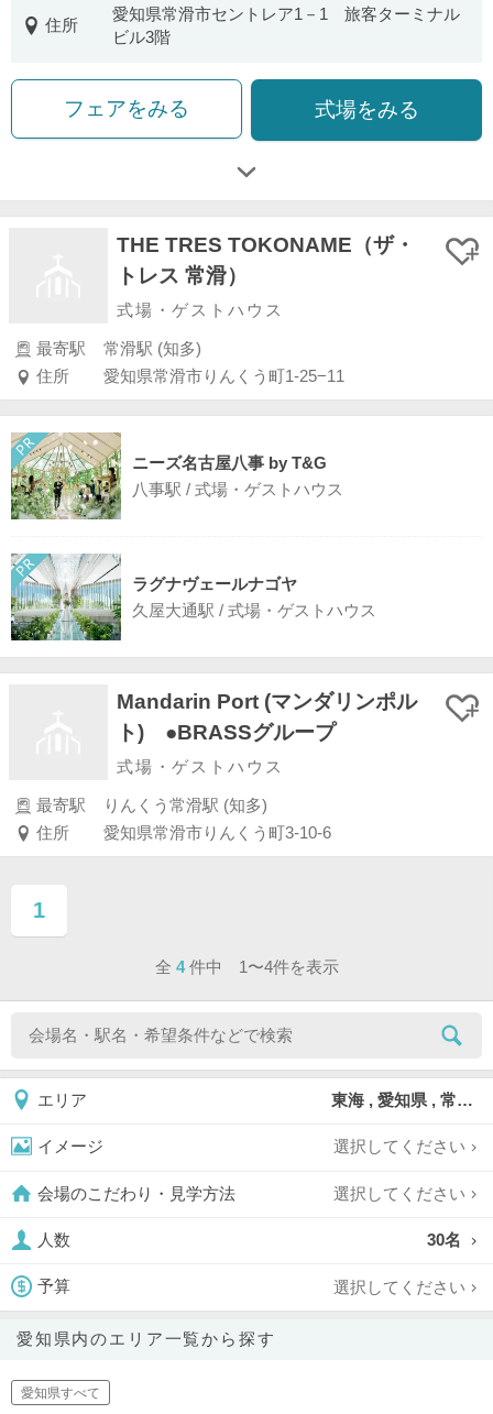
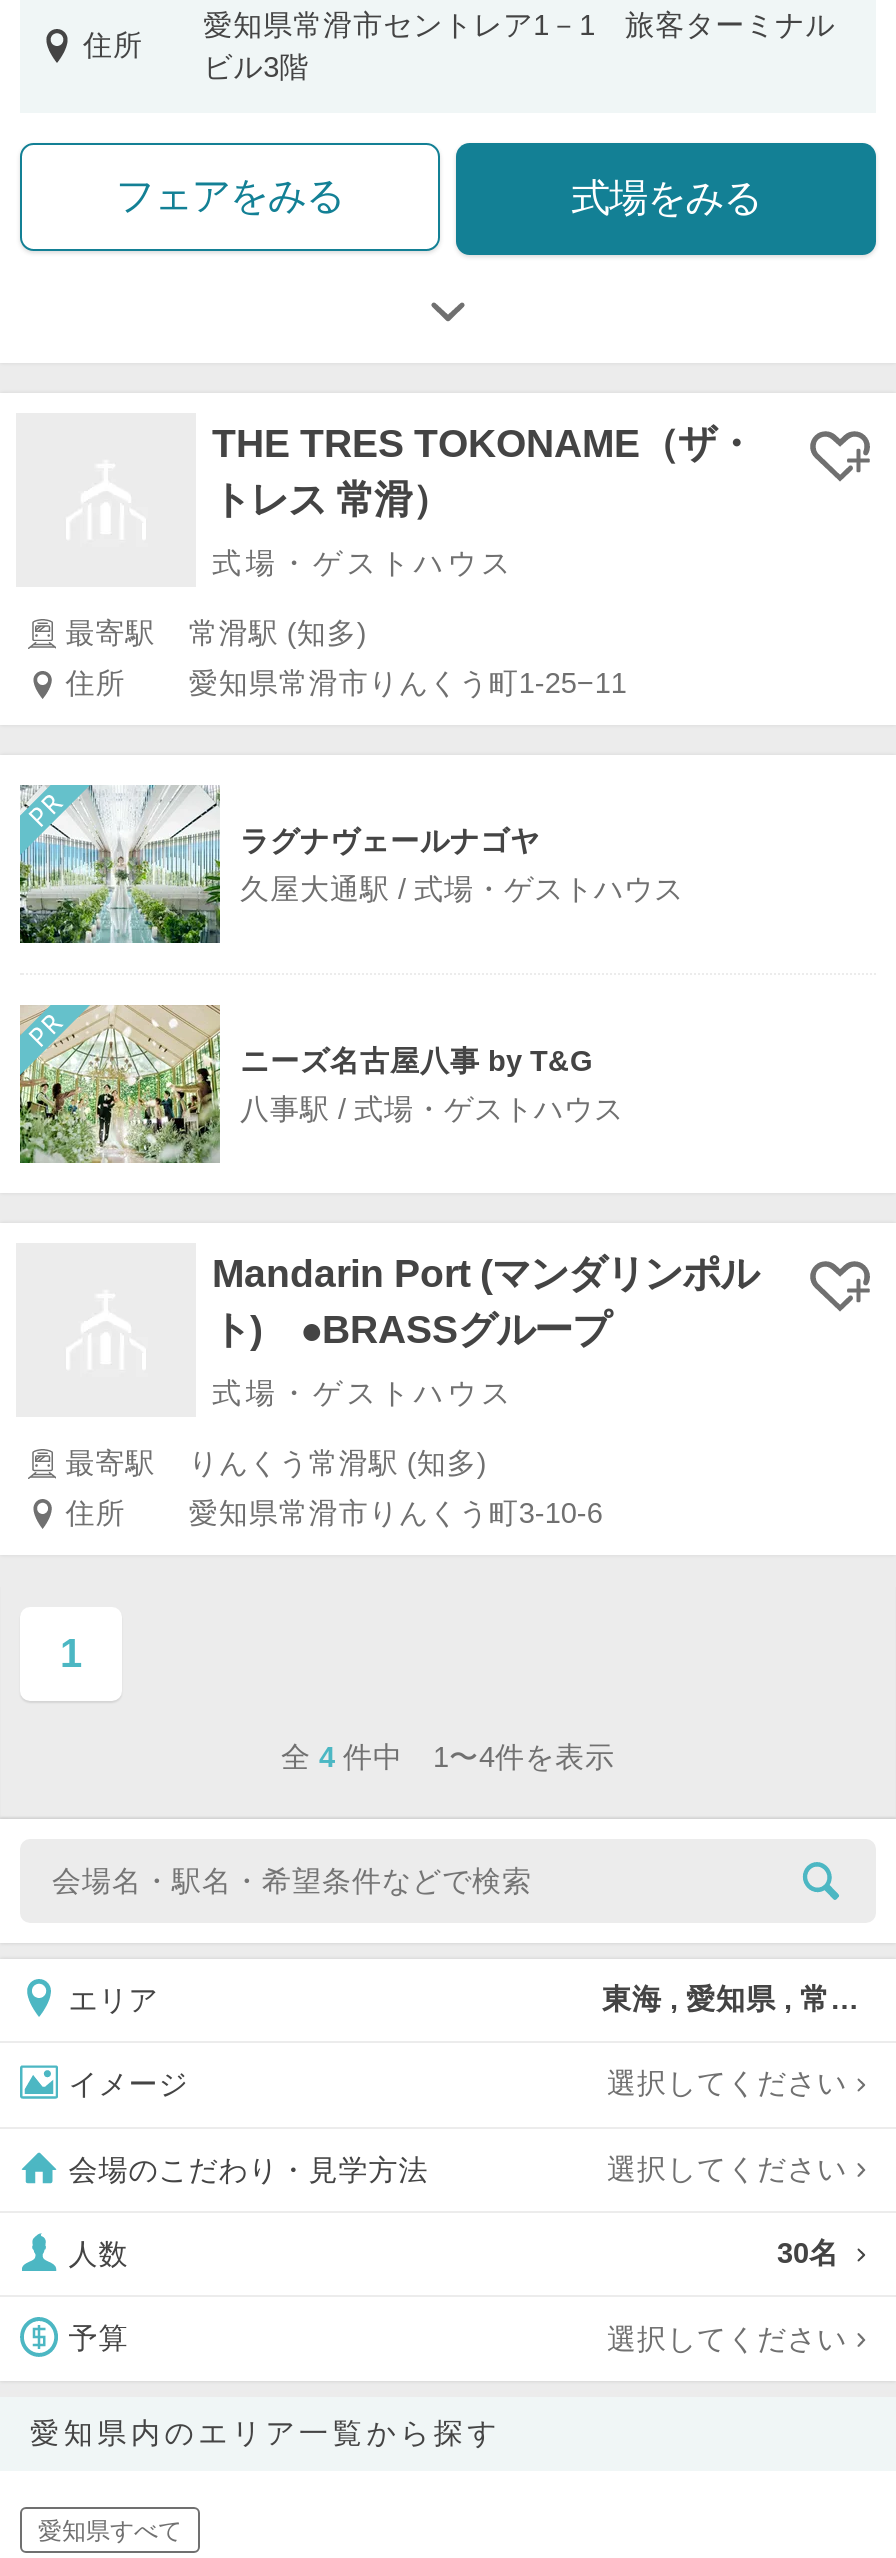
moved [9,430,343,522] -> [16,1001,624,1167]: [image] | ニーズ名古屋八事 by T&G | 八事駅 / 式場・ゲストハウス
moved [11,553,376,640] -> [20,785,684,943]: [image] | ラグナヴェールナゴヤ | 久屋大通駅 / 式場・ゲストハウス

